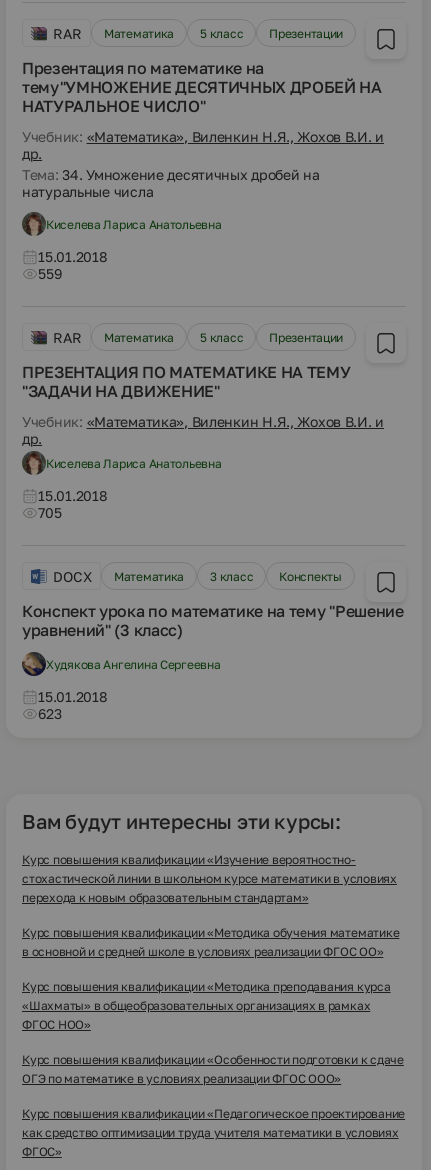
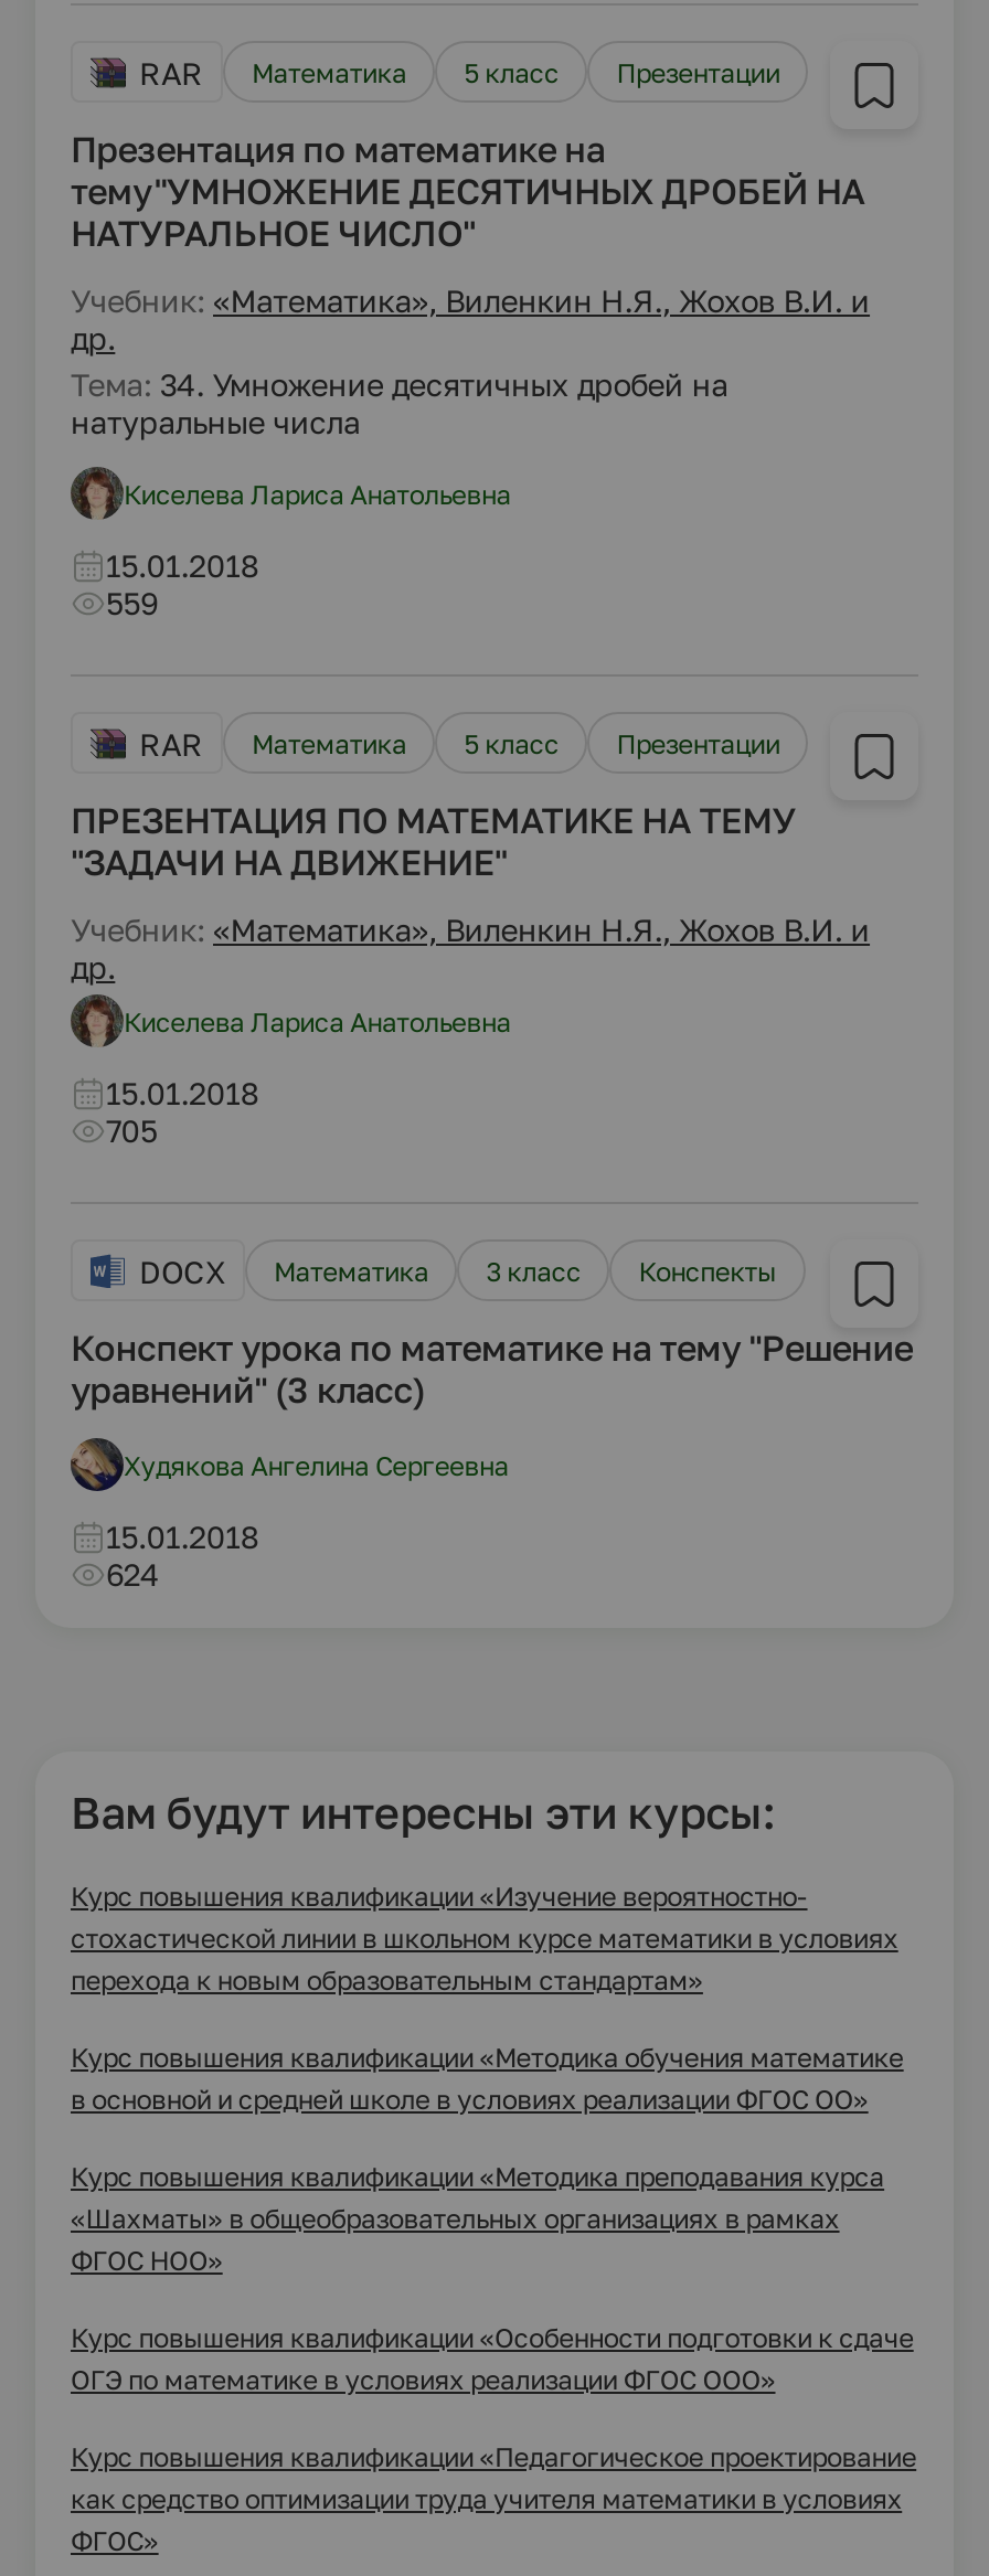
[38,705,61,722] 623 -> [106,1555,160,1593] 624

